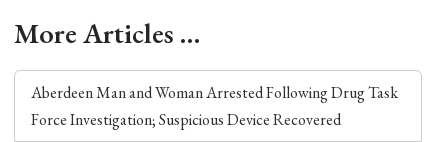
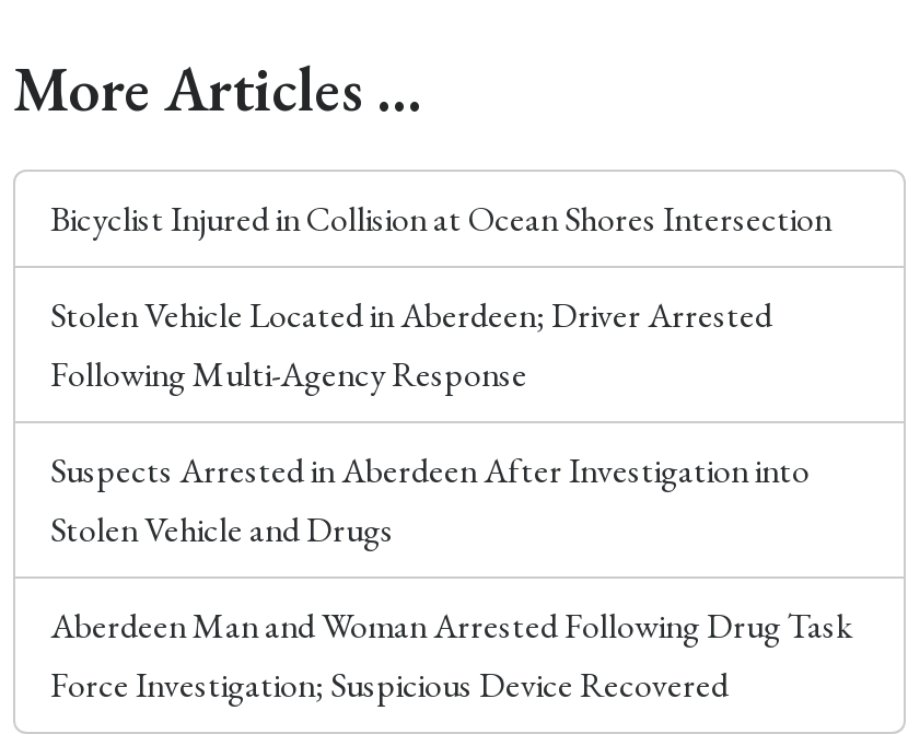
none -> [50,195,831,552] Bicyclist Injured in Collision at Ocean Shores Intersection | Stolen Vehicle Located in Aberdeen; Driver Arrested | Following Multi-Agency Response | Suspects Arrested in Aberdeen After Investigation into | Stolen Vehicle and Drugs

